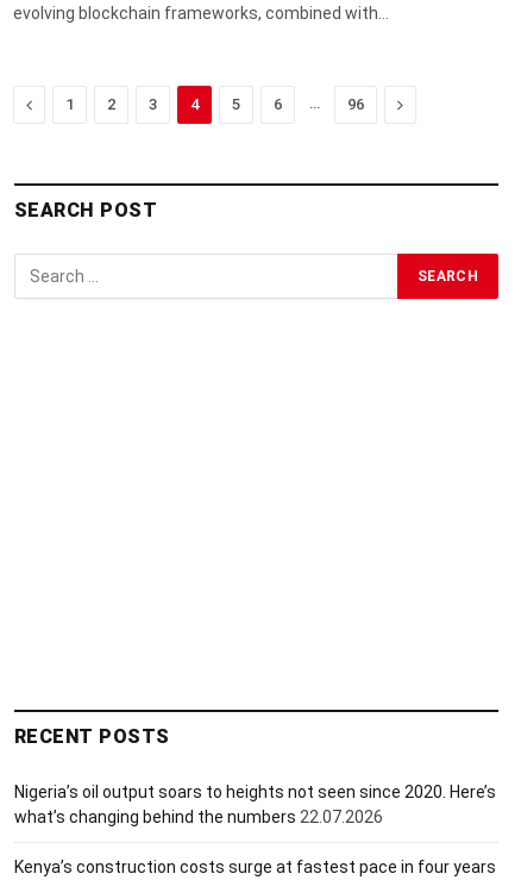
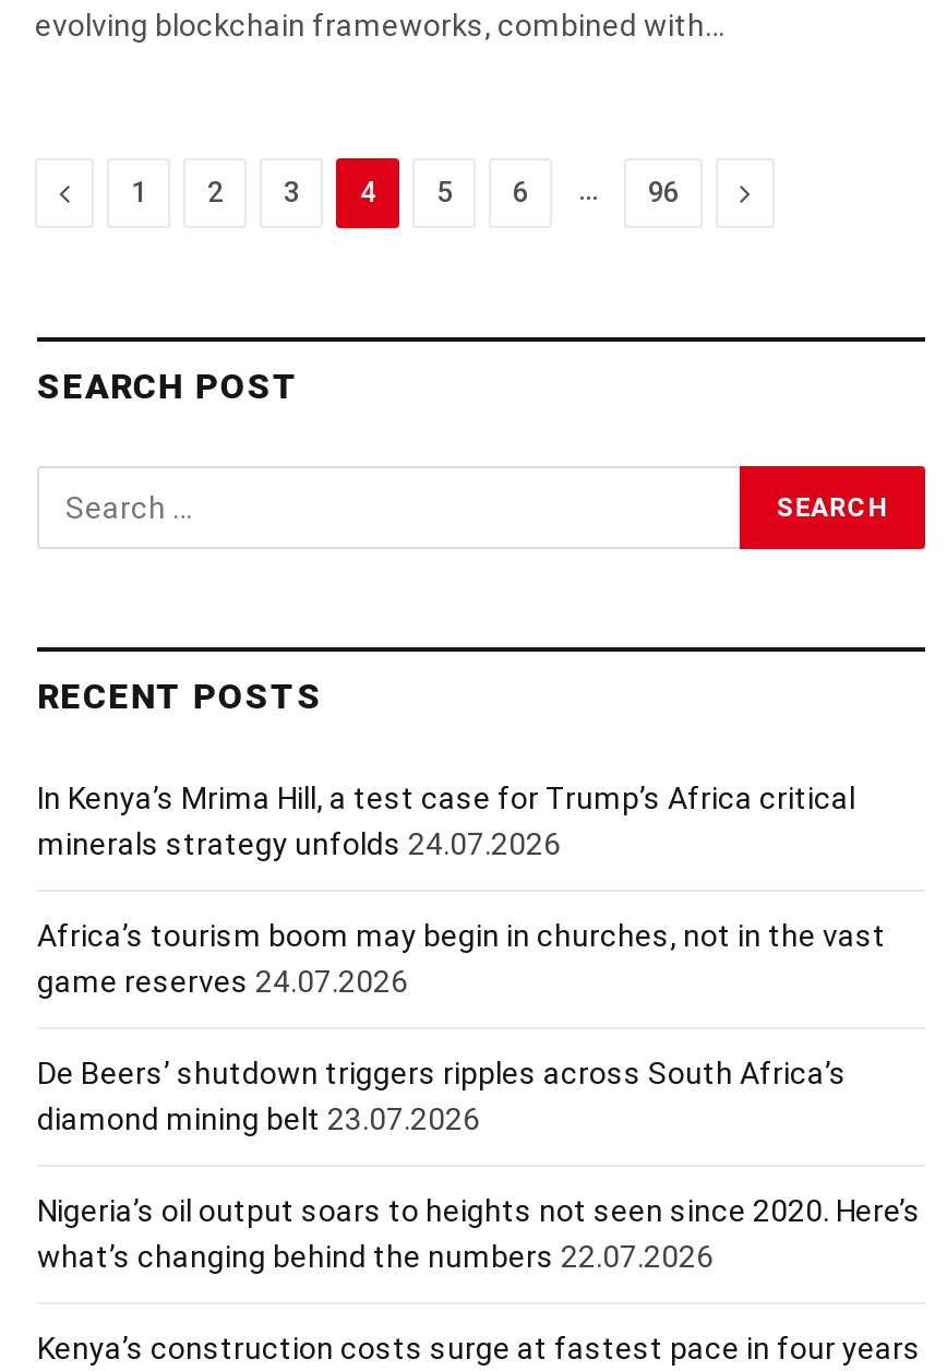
moved [14,726,170,748] -> [37,675,323,717]: RECENT POSTS
none -> [37,780,886,1136] In Kenya’s Mrima Hill, a test case for Trump’s Africa critical | minerals strategy unfolds 24.07.2026 | Africa’s tourism boom may begin in churches, not in the vast | game reserves 24.07.2026 | De Beers’ shutdown triggers ripples across South Africa’s | diamond mining belt 23.07.2026

